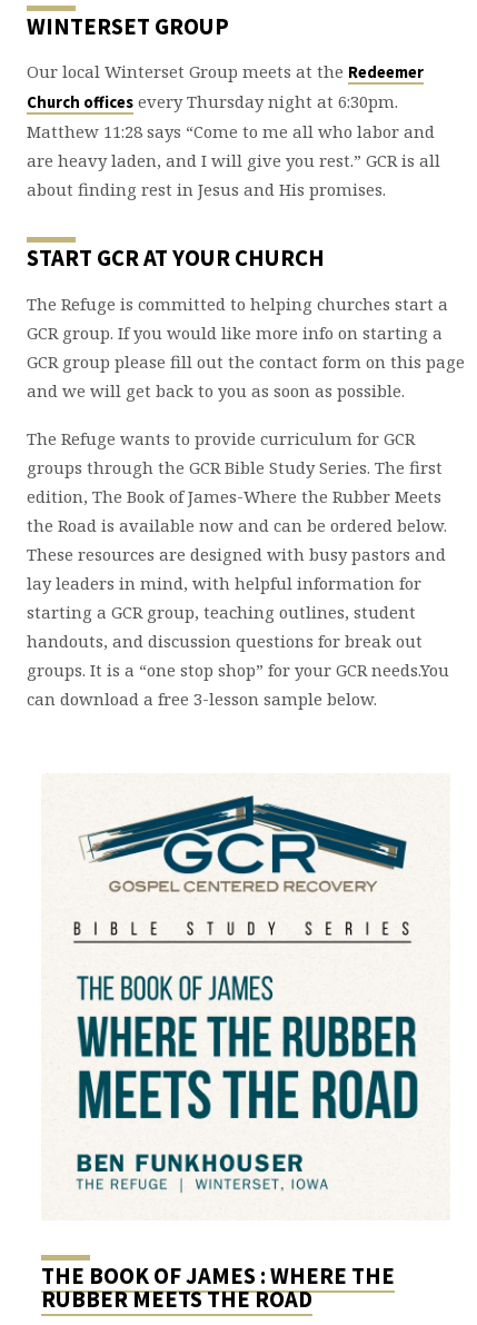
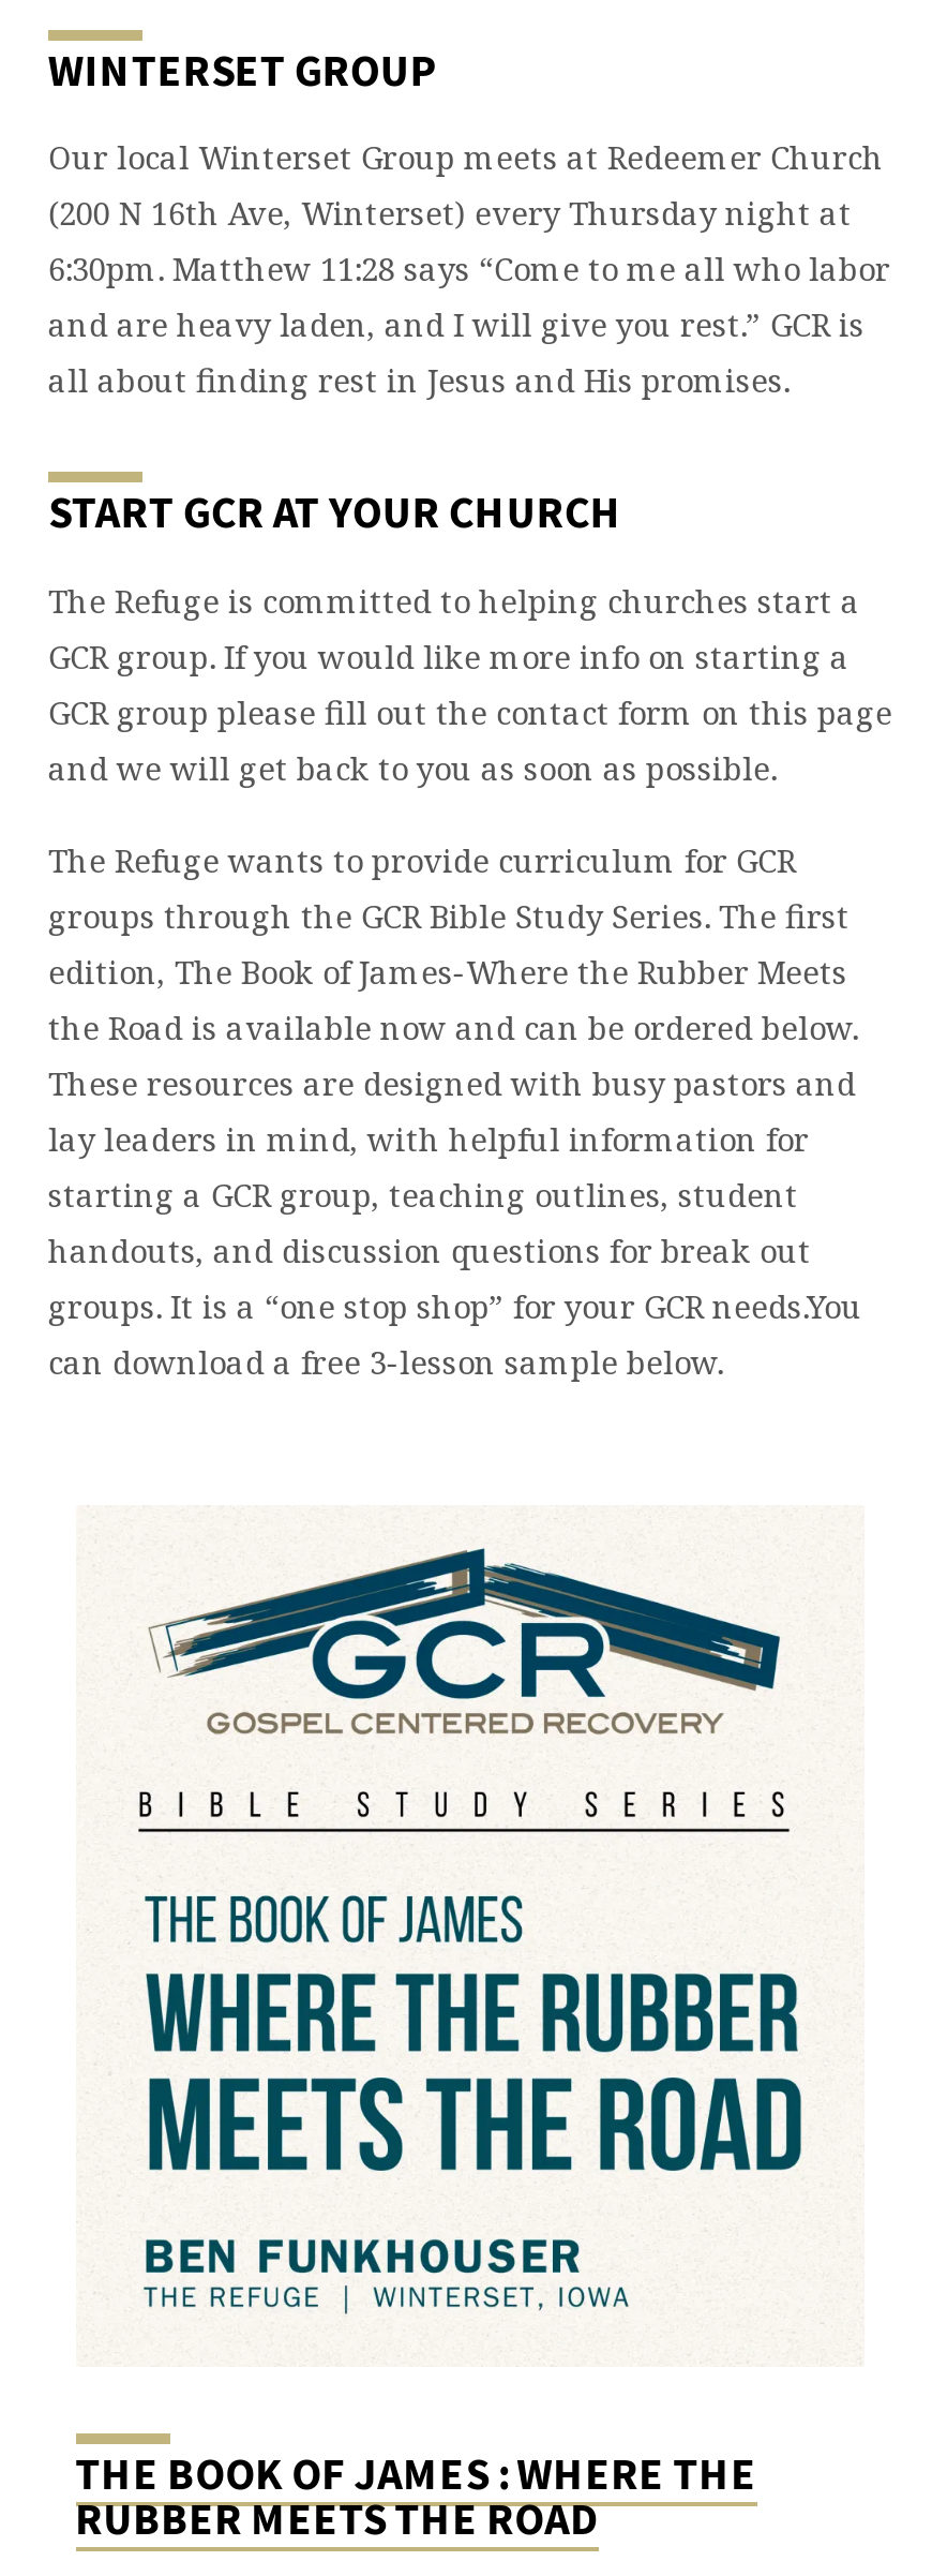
[27,60,440,201] Our local Winterset Group meets at the Redeemer | Church offices every Thursday night at 6:30pm. | Matthew 11:28 says “Come to me all who labor and | are heavy laden, and I will give you rest.” GCR is all | about finding rest in Jesus and His promises. -> [48,136,890,402] Our local Winterset Group meets at Redeemer Church | (200 N 16th Ave, Winterset) every Thursday night at | 6:30pm. Matthew 11:28 says “Come to me all who labor | and are heavy laden, and I will give you rest.” GCR is | all about finding rest in Jesus and His promises.

